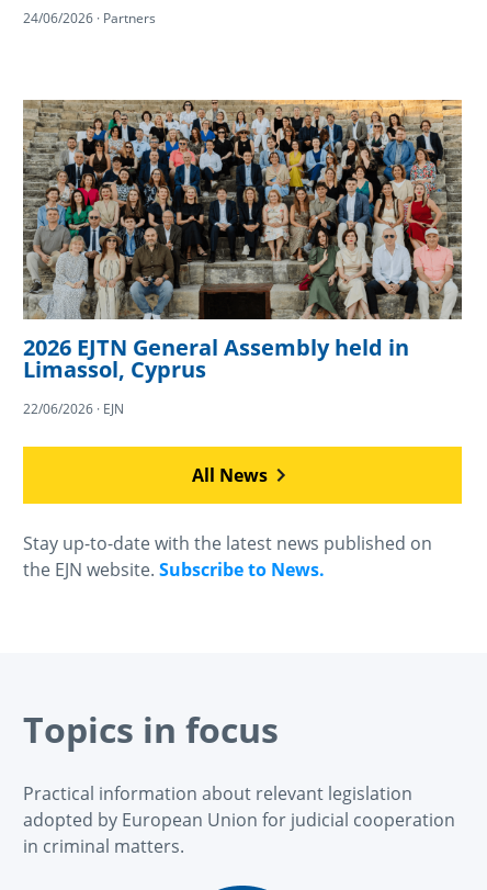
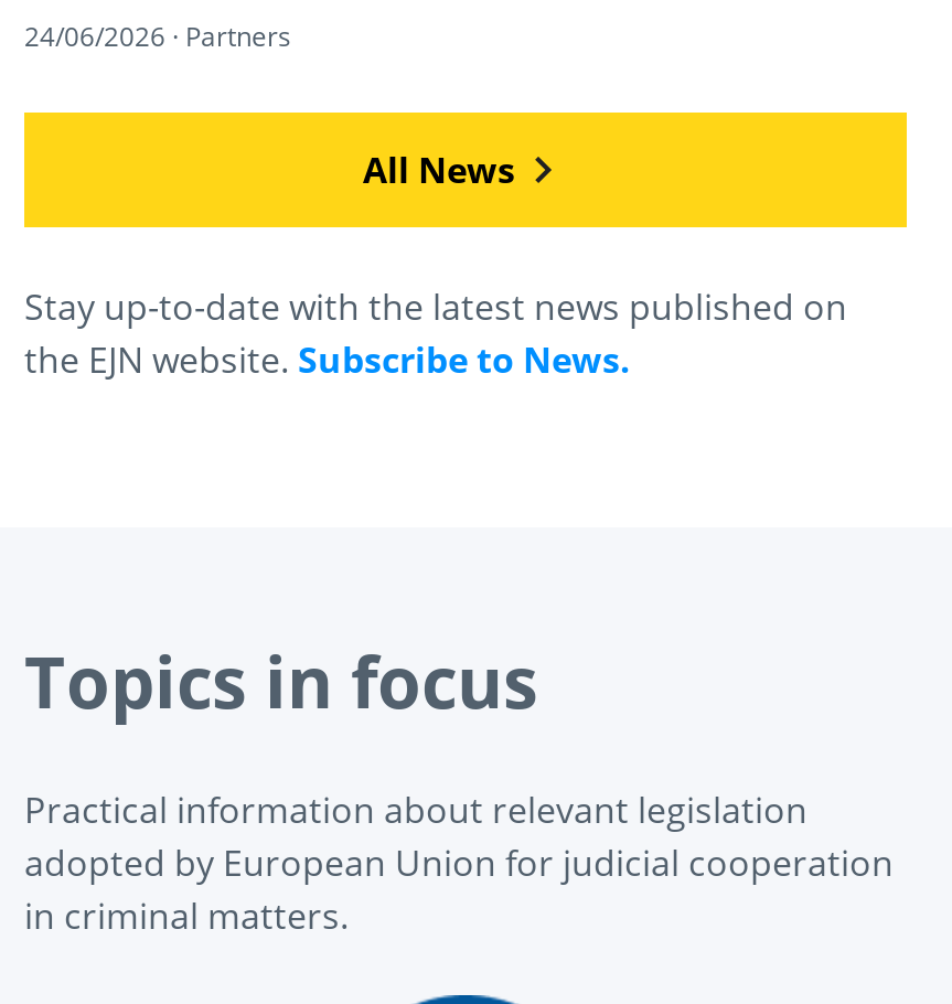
[22,99,463,418] [image] | 2026 EJTN General Assembly held in | Limassol, Cyprus | 22/06/2026 · EJN -> none

